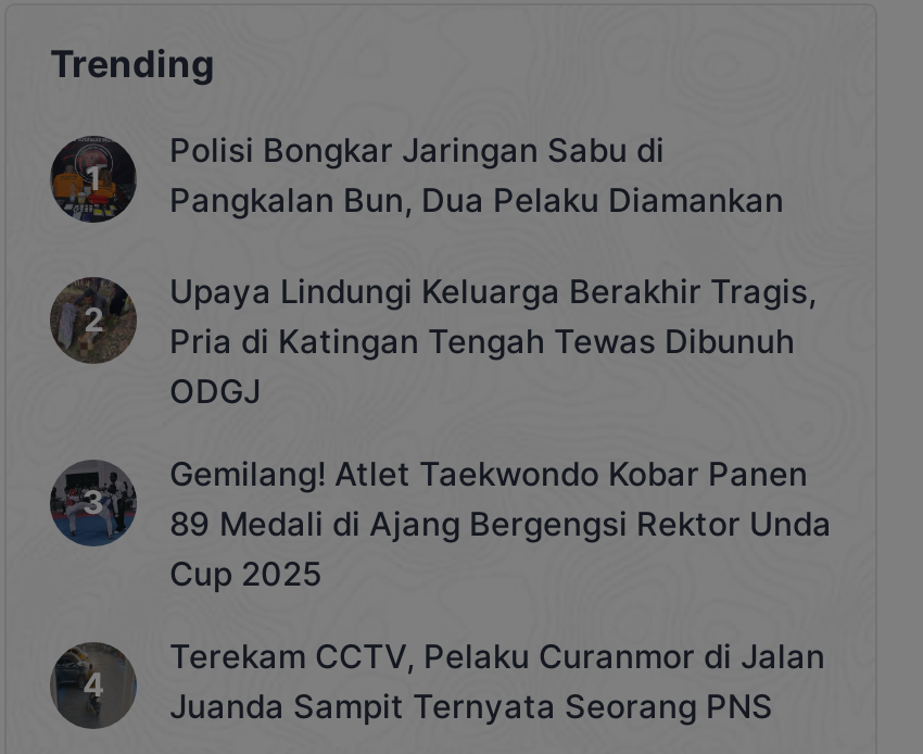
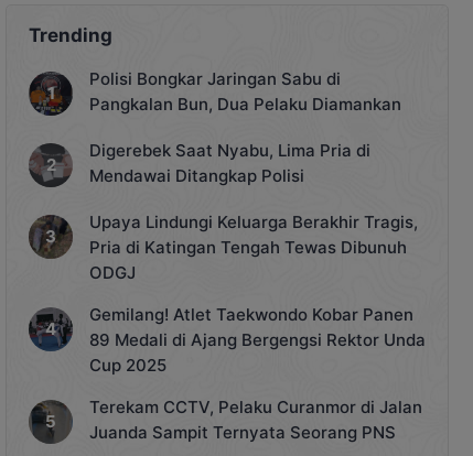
none -> [29,140,370,186] [image] | Digerebek Saat Nyabu, Lima Pria di | Mendawai Ditangkap Polisi

